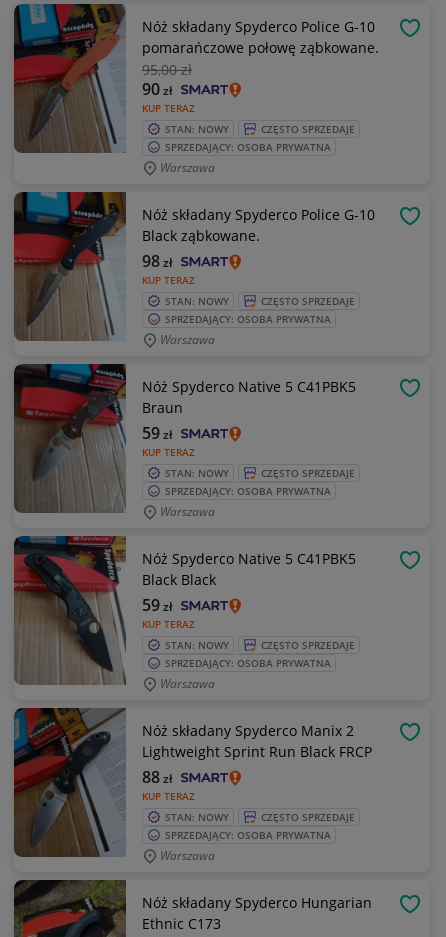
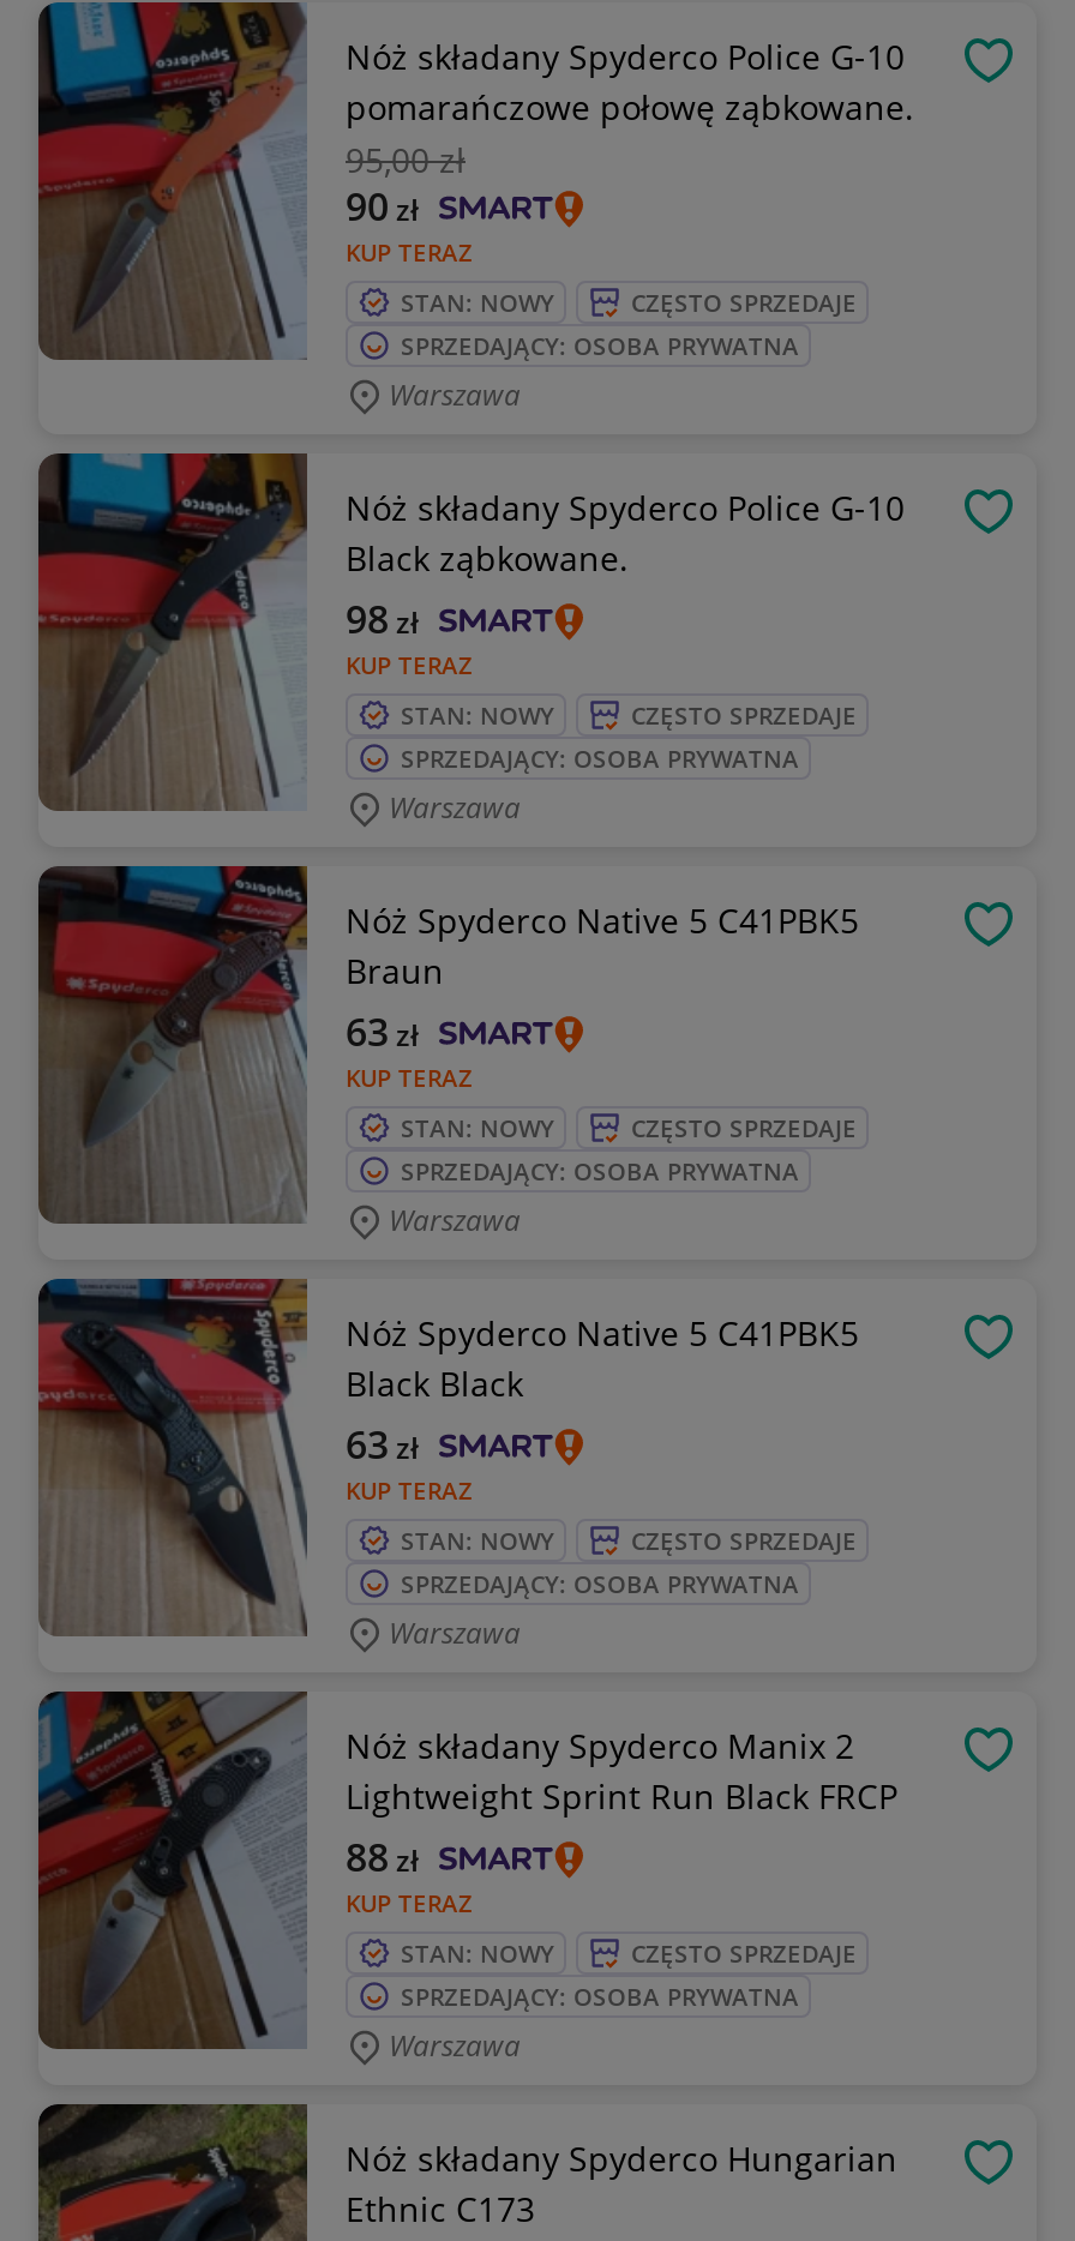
[142,422,173,444] 59 zł -> [346,1005,420,1058] 63 zł
[142,594,173,616] 59 zł -> [346,1418,420,1471] 63 zł

